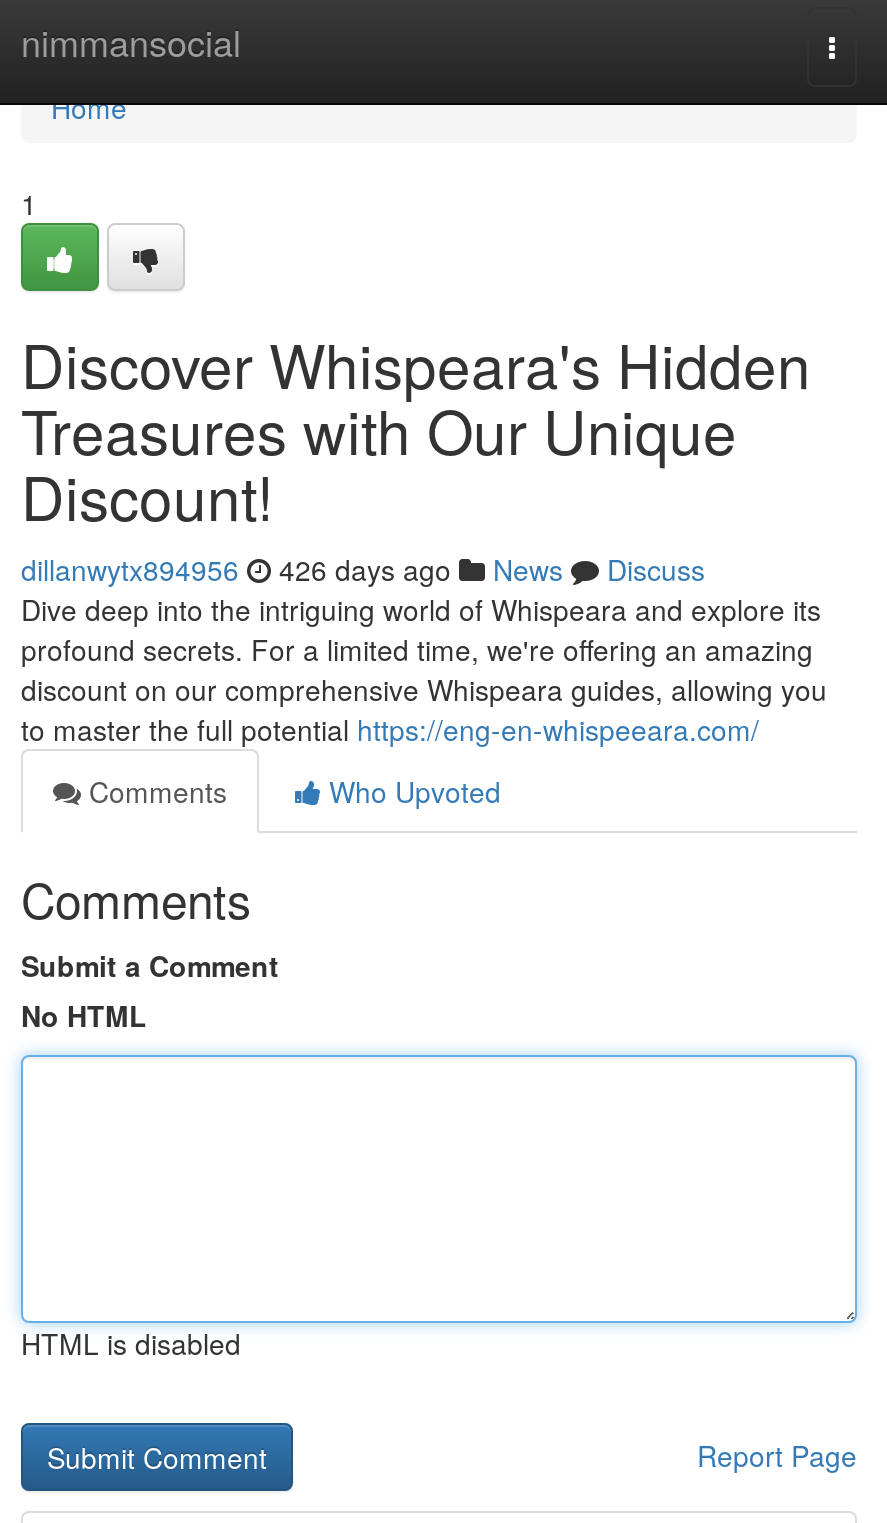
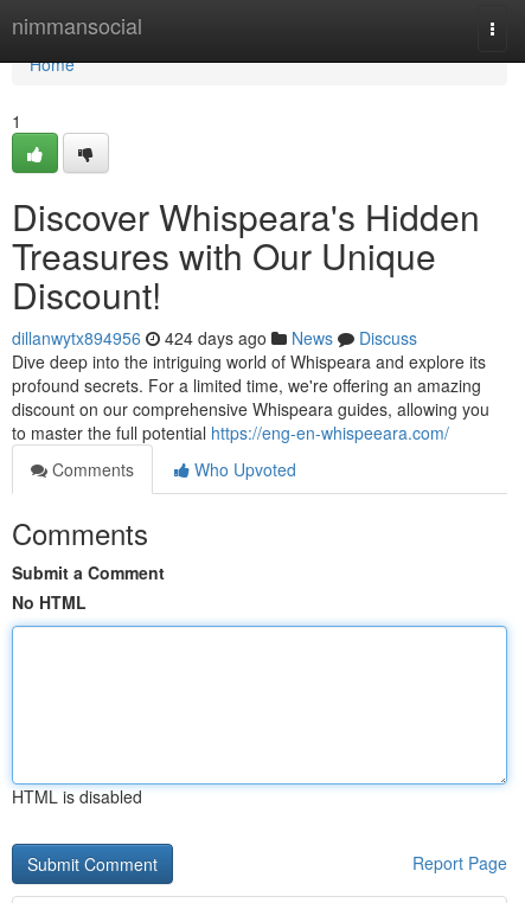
[21,549,705,589] dillanwytx894956 426 days ago News Discuss -> [12,326,417,350] dillanwytx894956 424 days ago News Discuss

